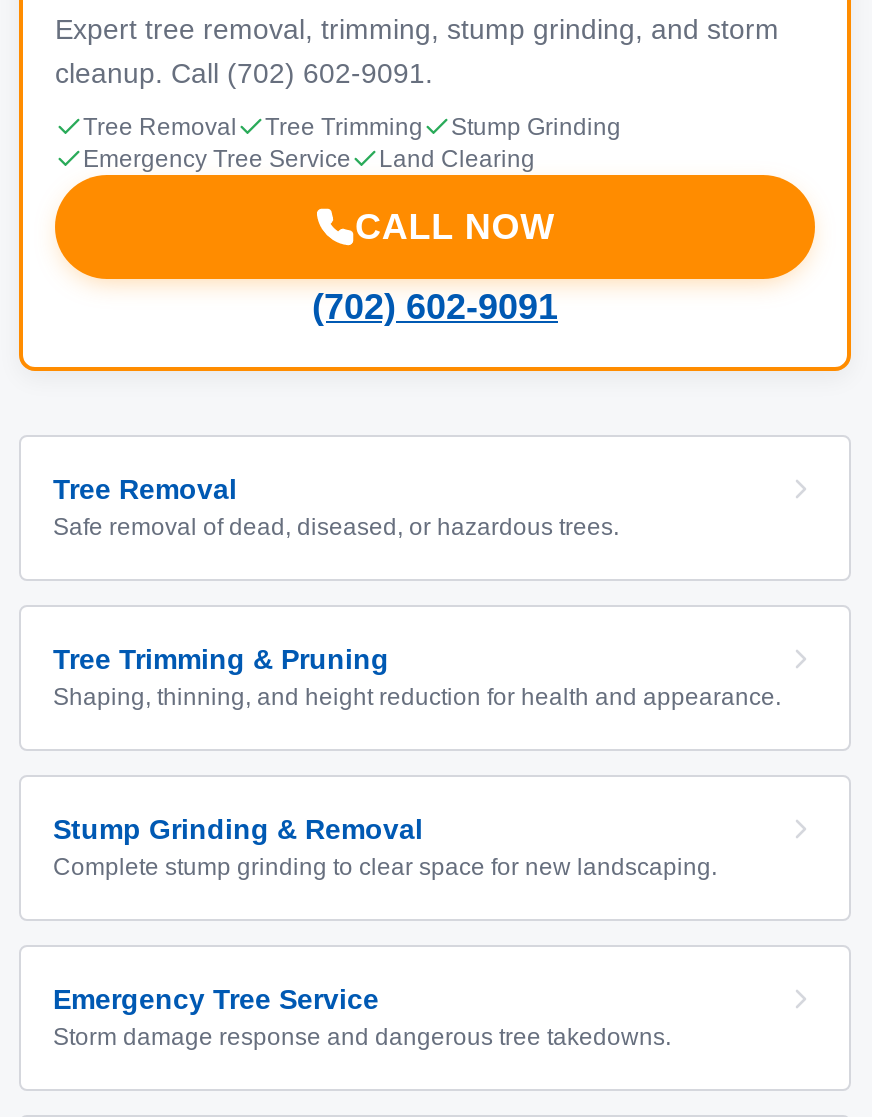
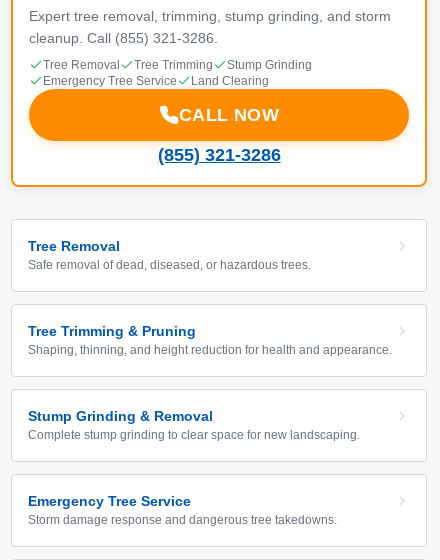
[55,57,433,89] cleanup. Call (702) 602-9091. -> [29,30,218,46] cleanup. Call (855) 321-3286.
[312,287,558,327] (702) 602-9091 -> [157,145,280,165] (855) 321-3286

